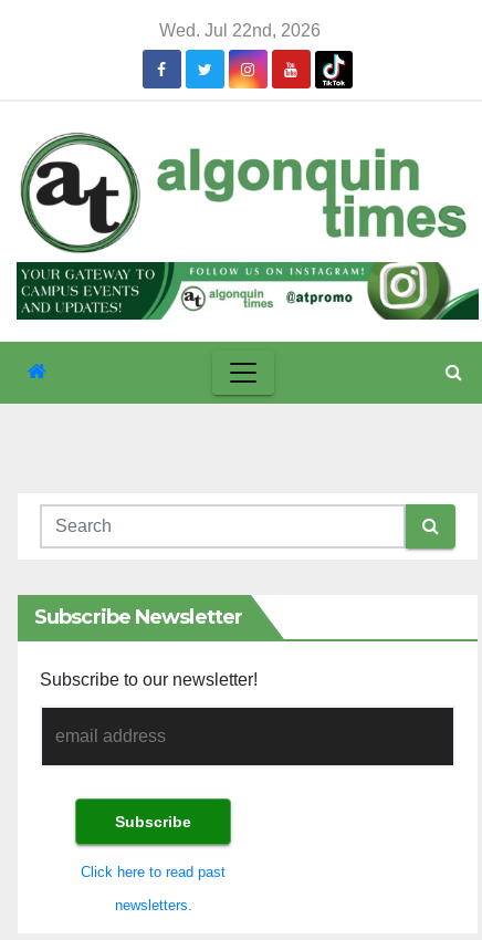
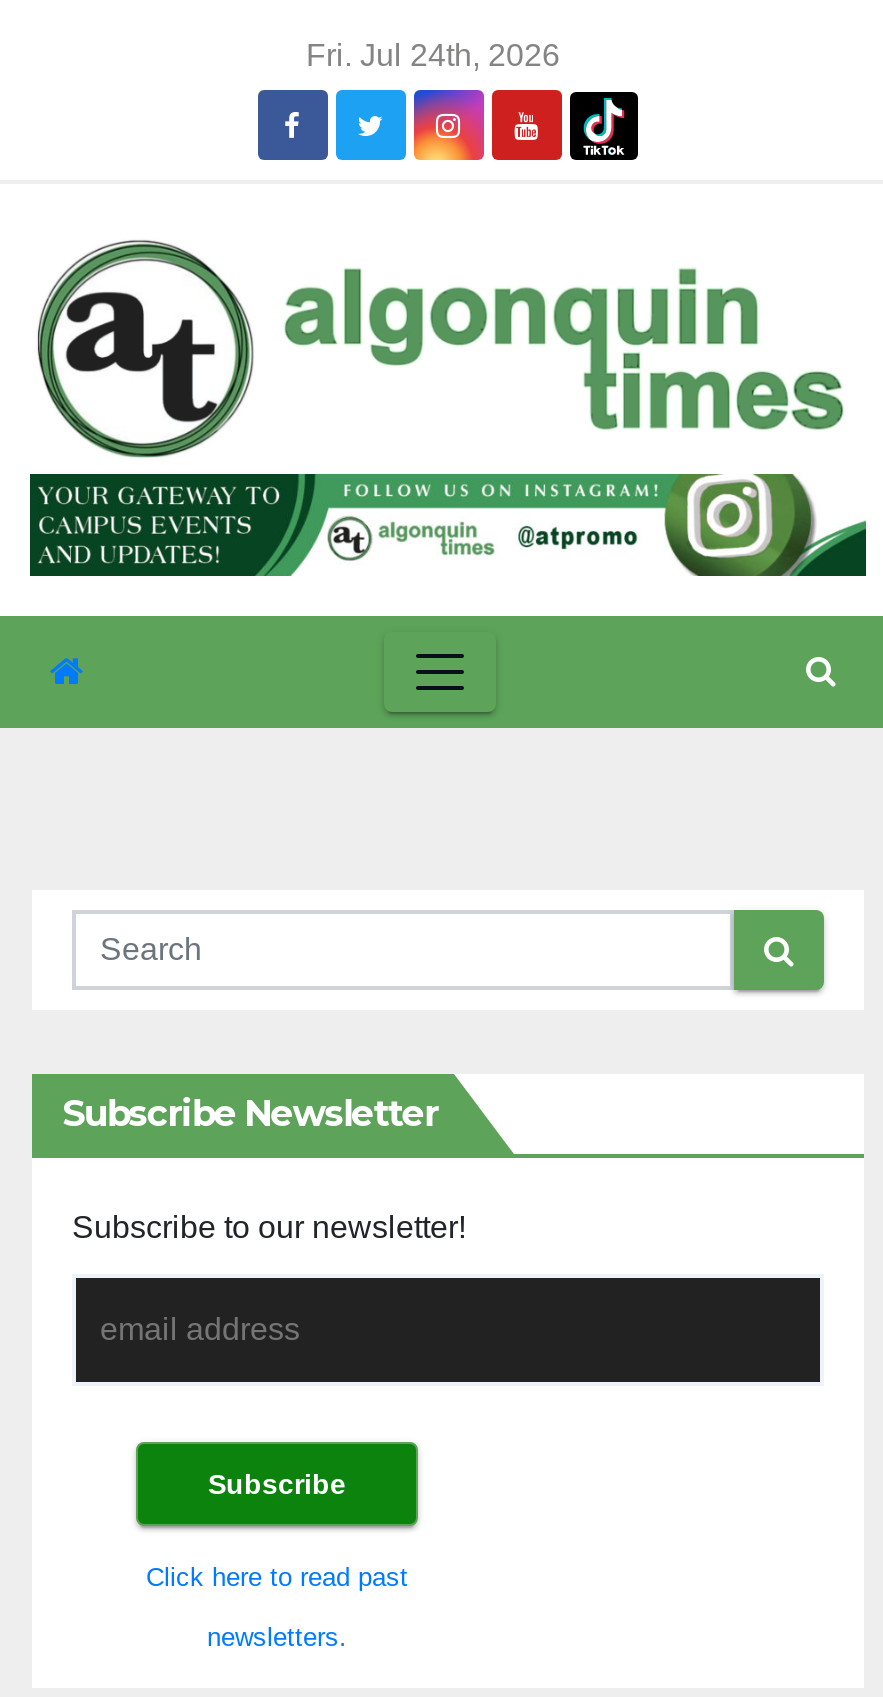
[159,21,320,40] Wed. Jul 22nd, 2026 -> [306,38,560,72] Fri. Jul 24th, 2026

